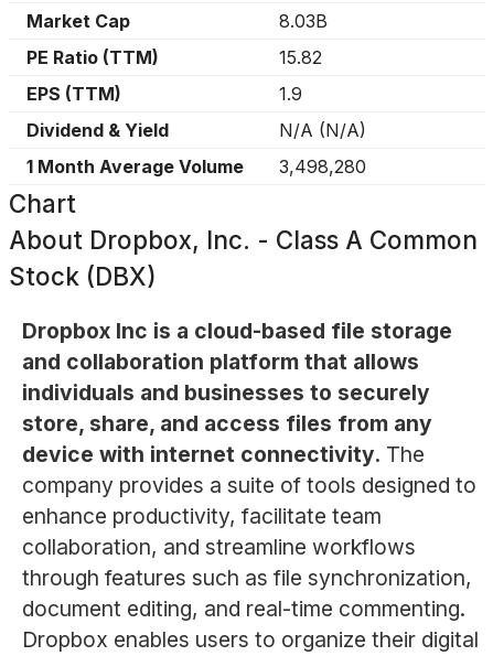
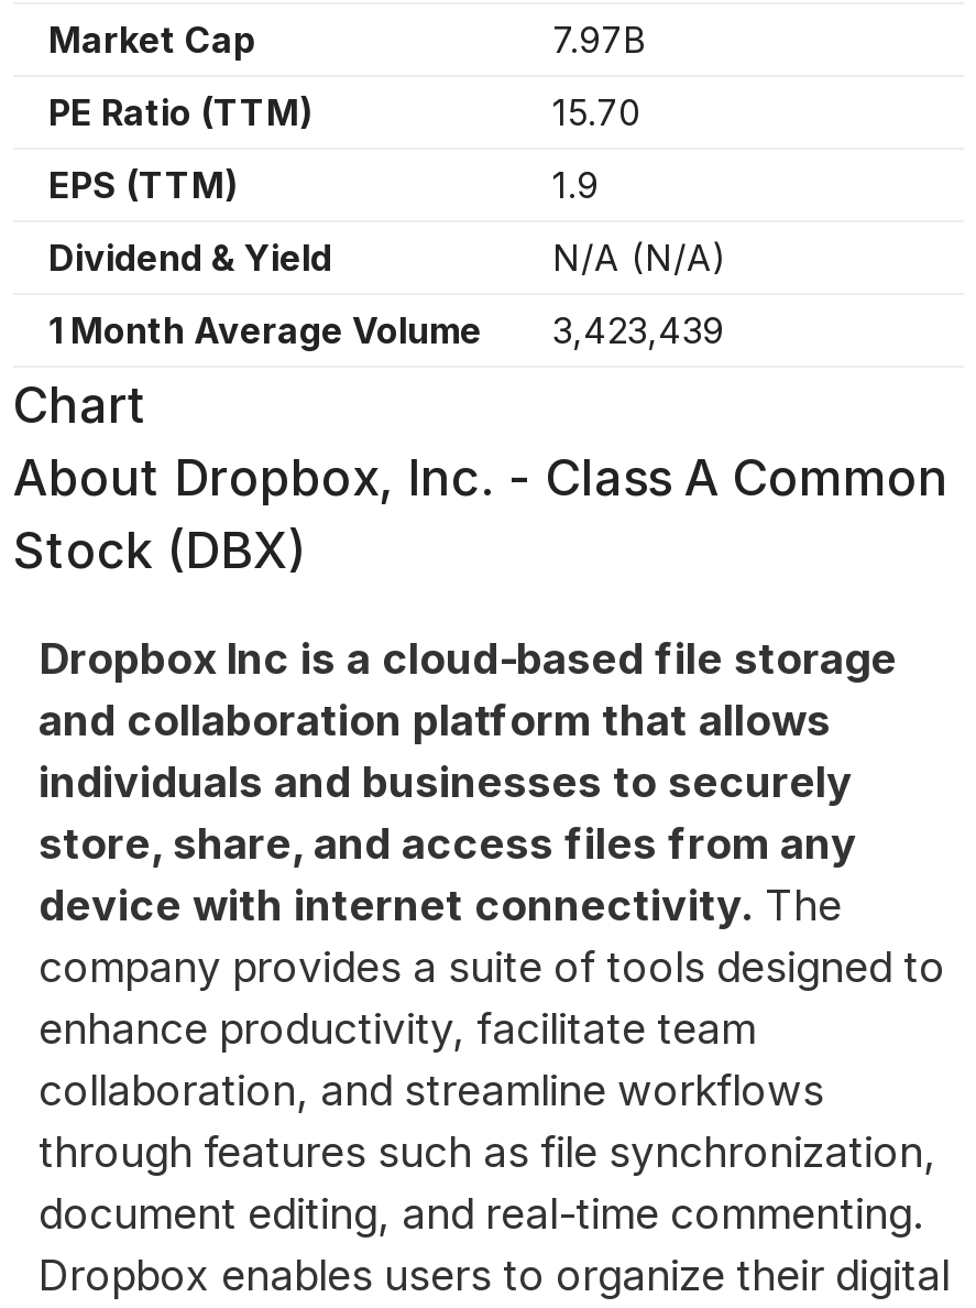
[279,10,328,32] 8.03B -> [552,18,647,62] 7.97B
[279,46,322,68] 15.82 -> [552,90,640,134] 15.70
[26,155,366,178] 1 Month Average Volume 3,498,280 -> [48,308,724,352] 1 Month Average Volume 3,423,439

